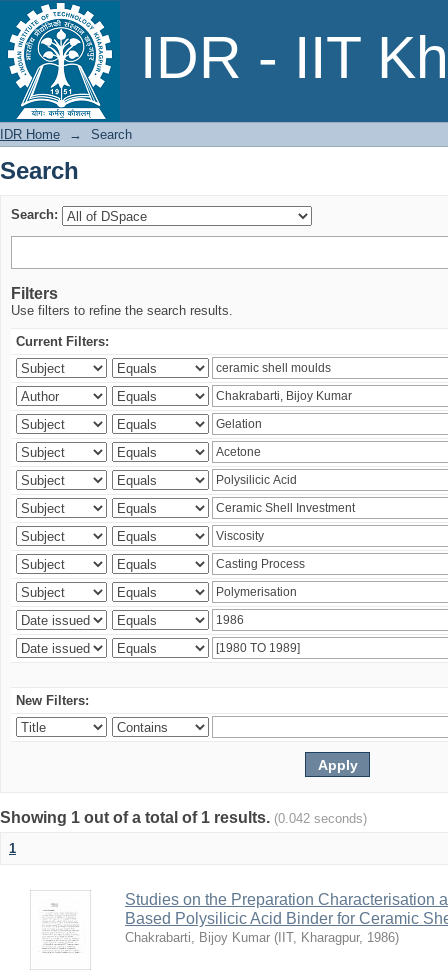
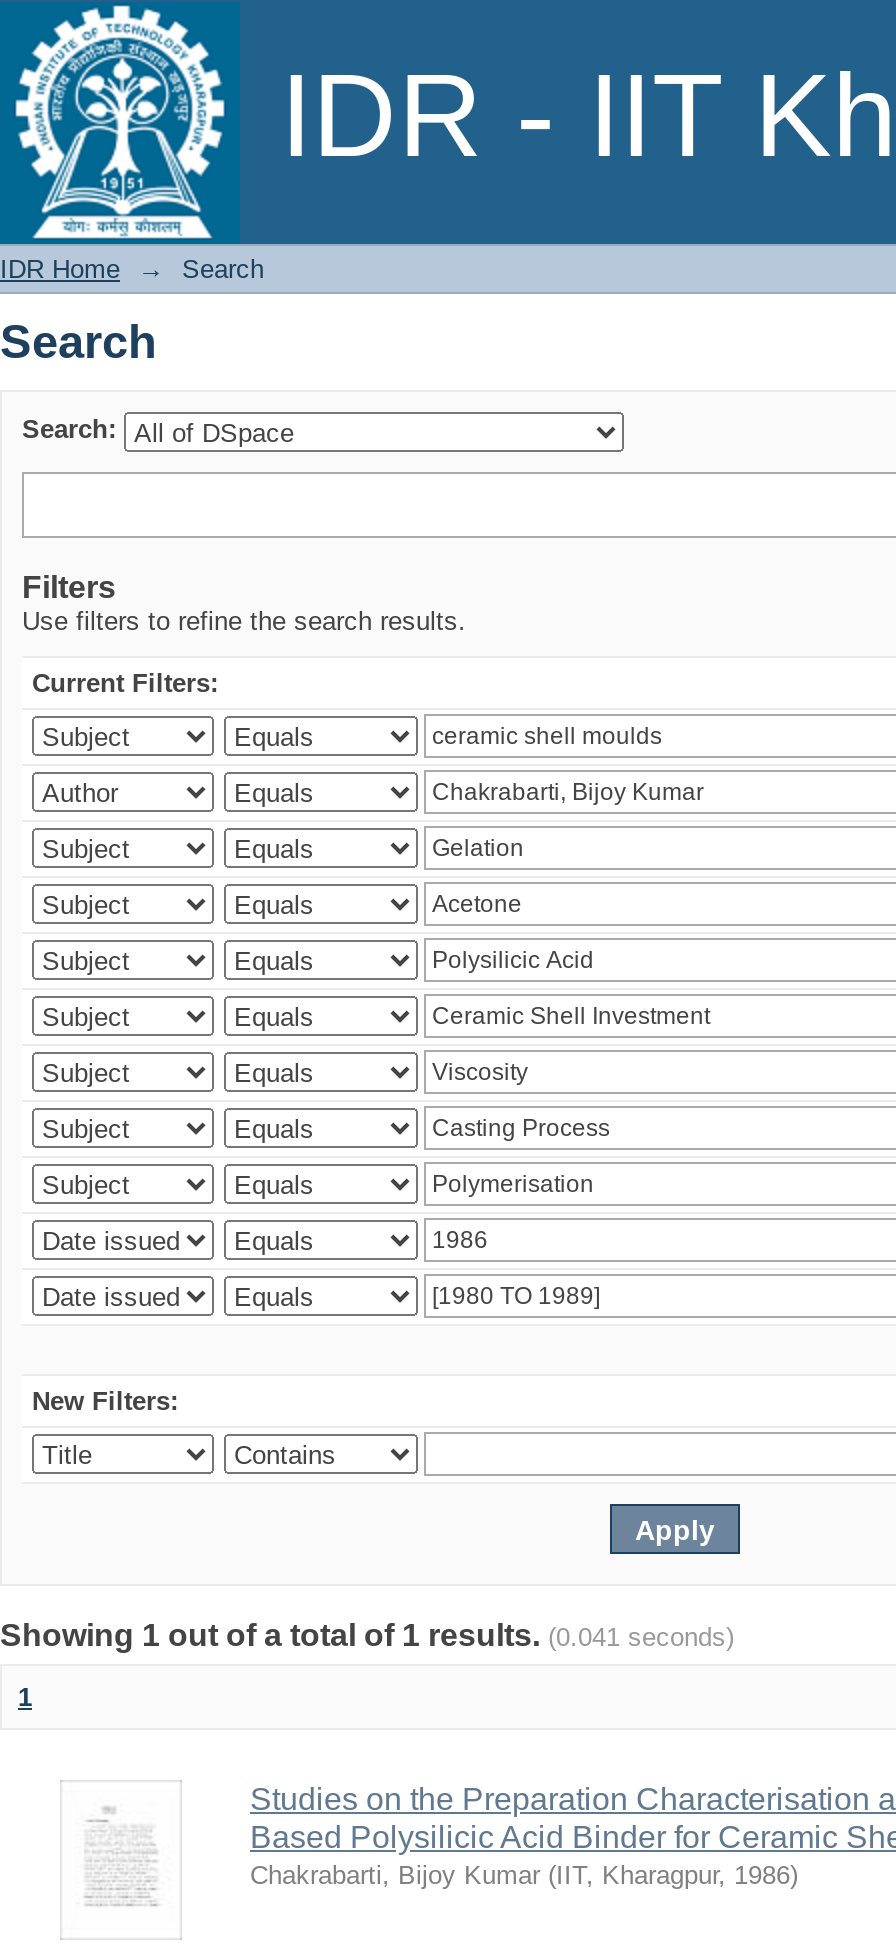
[0,809,367,826] Showing 1 out of a total of 1 results. (0.042 seconds) -> [0,1618,734,1652] Showing 1 out of a total of 1 results. (0.041 seconds)

